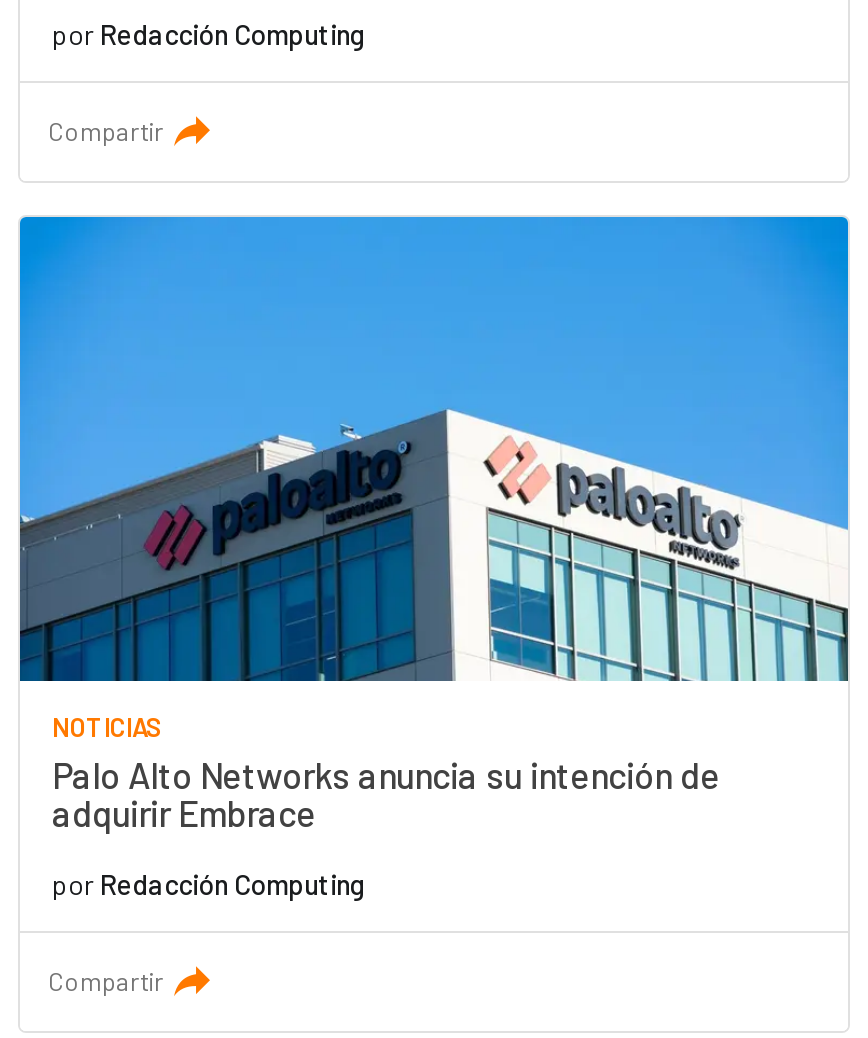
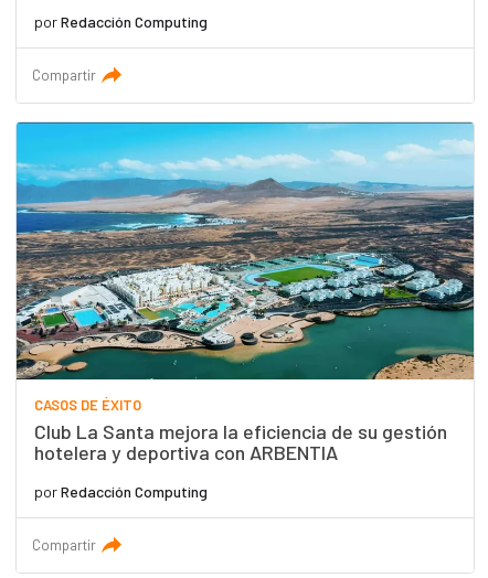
[18,217,850,836] [image] | NOTICIAS | Palo Alto Networks anuncia su intención de | adquirir Embrace -> [15,122,475,465] [image] | CASOS DE ÉXITO | Club La Santa mejora la eficiencia de su gestión | hotelera y deportiva con ARBENTIA

